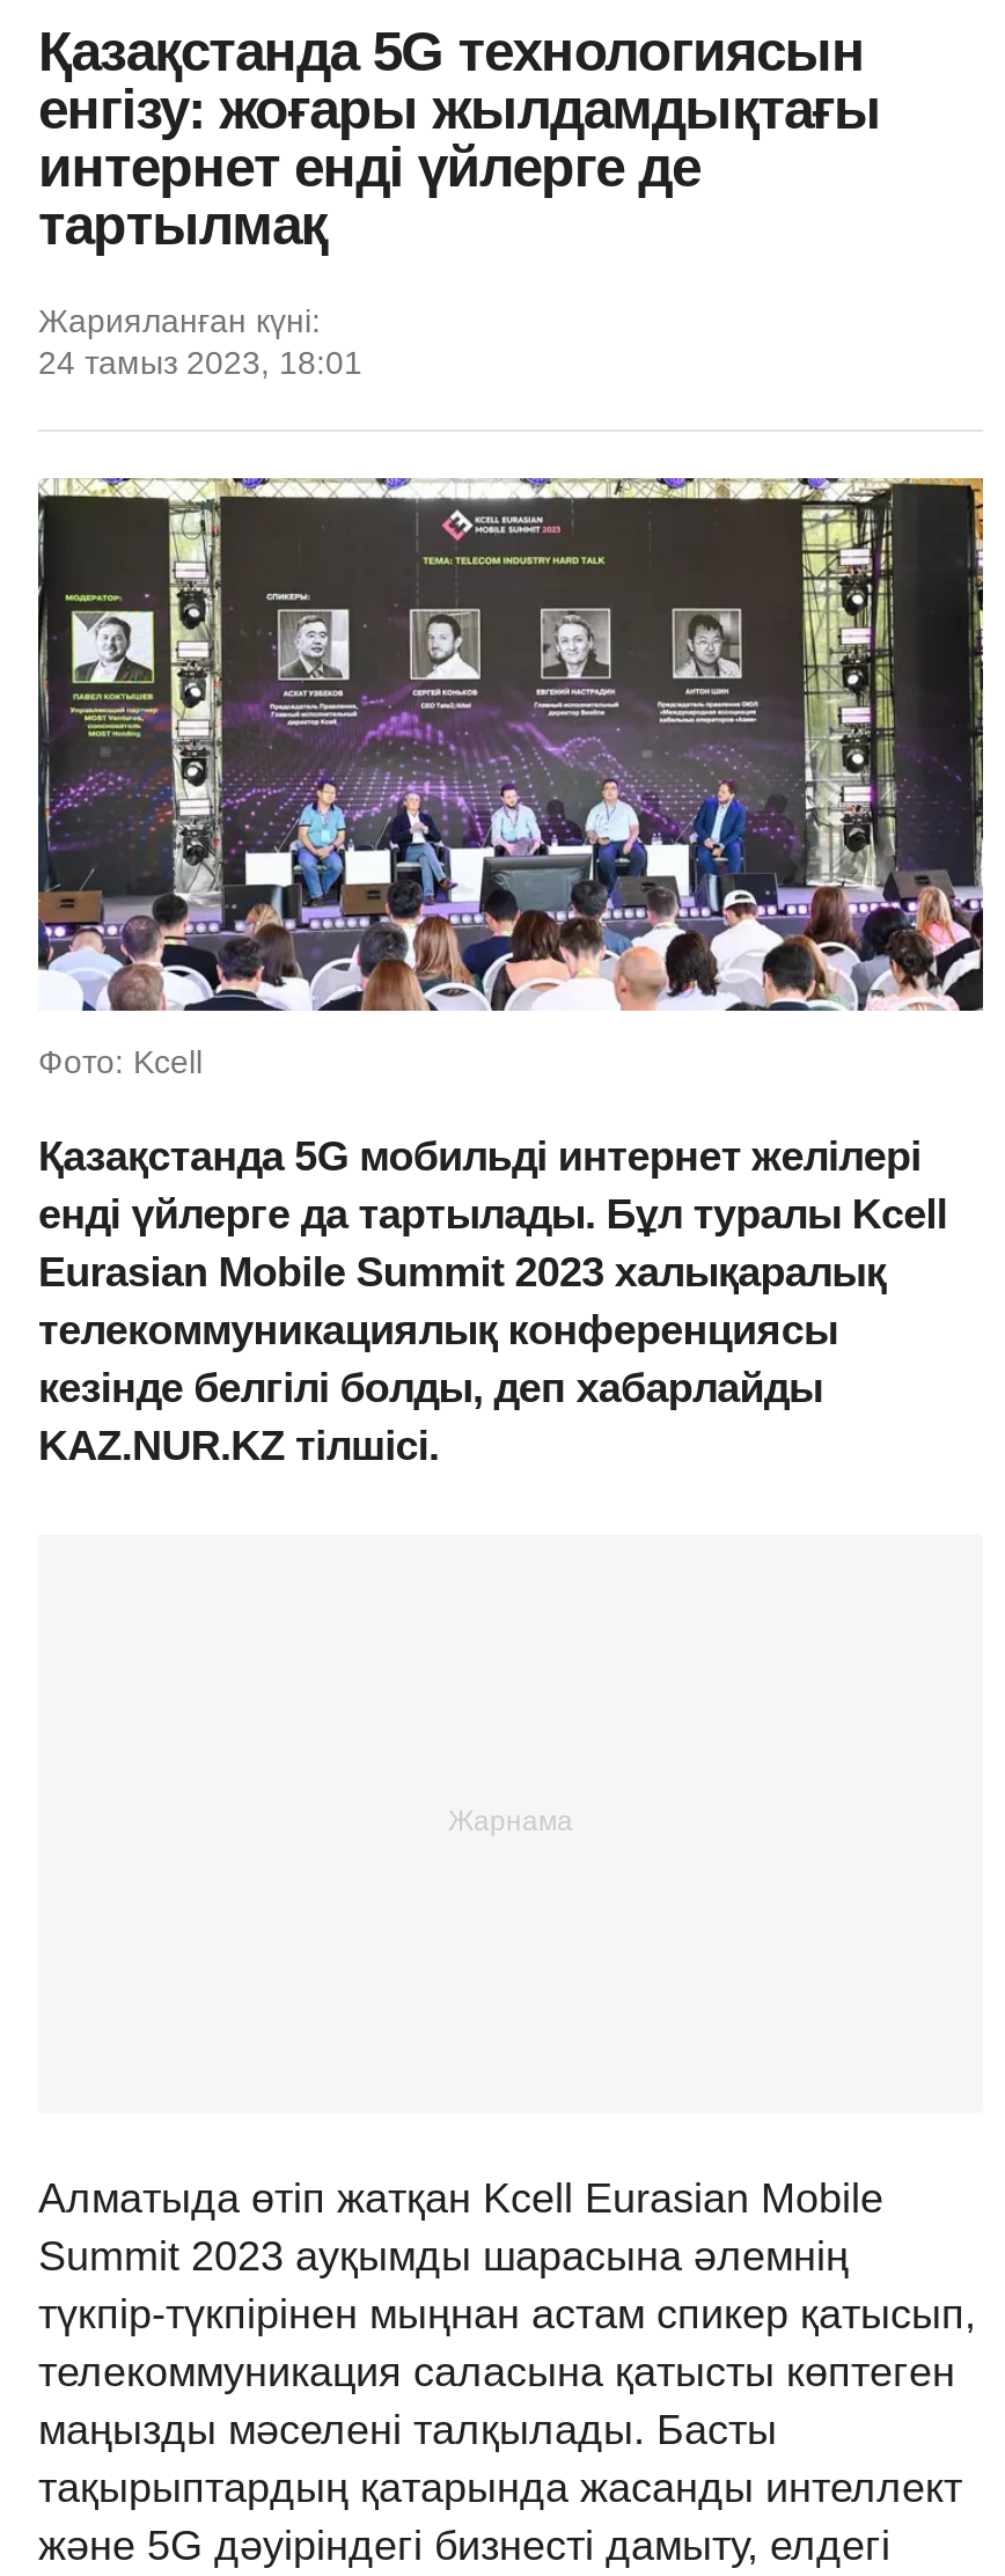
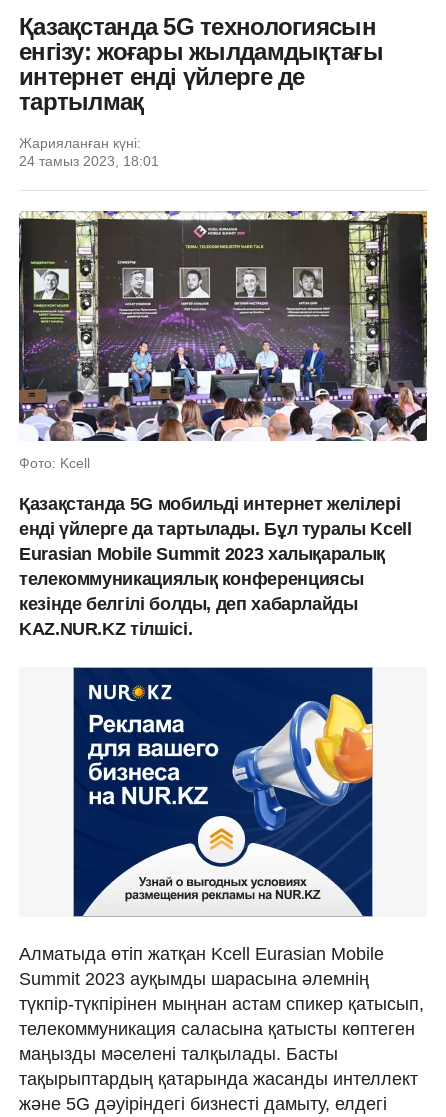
none -> [72,666,374,918] [image]

